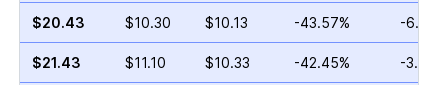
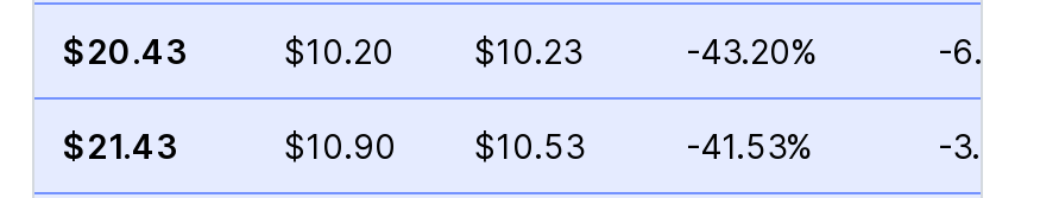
[125,14,171,31] $10.30 -> [284,31,393,71] $10.20
[205,14,248,31] $10.13 -> [474,31,581,71] $10.23
[294,14,350,31] -43.57% -> [686,31,817,71] -43.20%
[125,54,166,71] $11.10 -> [284,126,396,166] $10.90
[205,54,250,71] $10.33 -> [474,126,584,166] $10.53
[294,54,350,71] -42.45% -> [686,126,812,166] -41.53%

